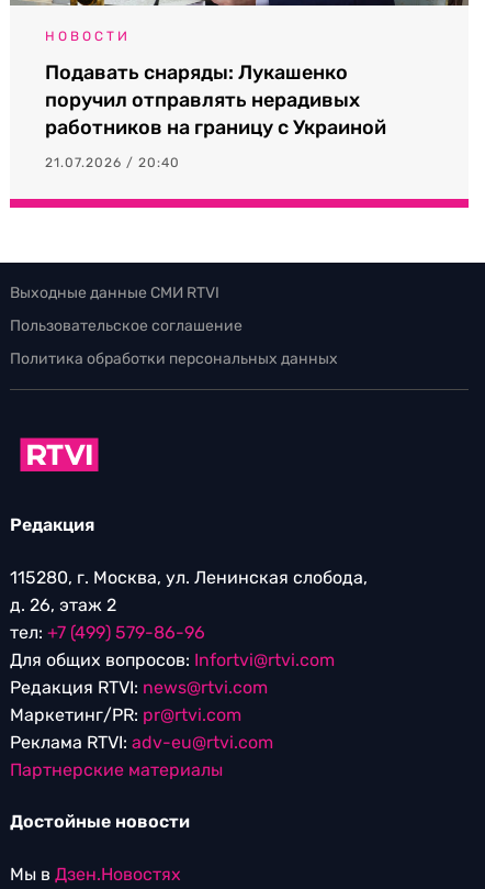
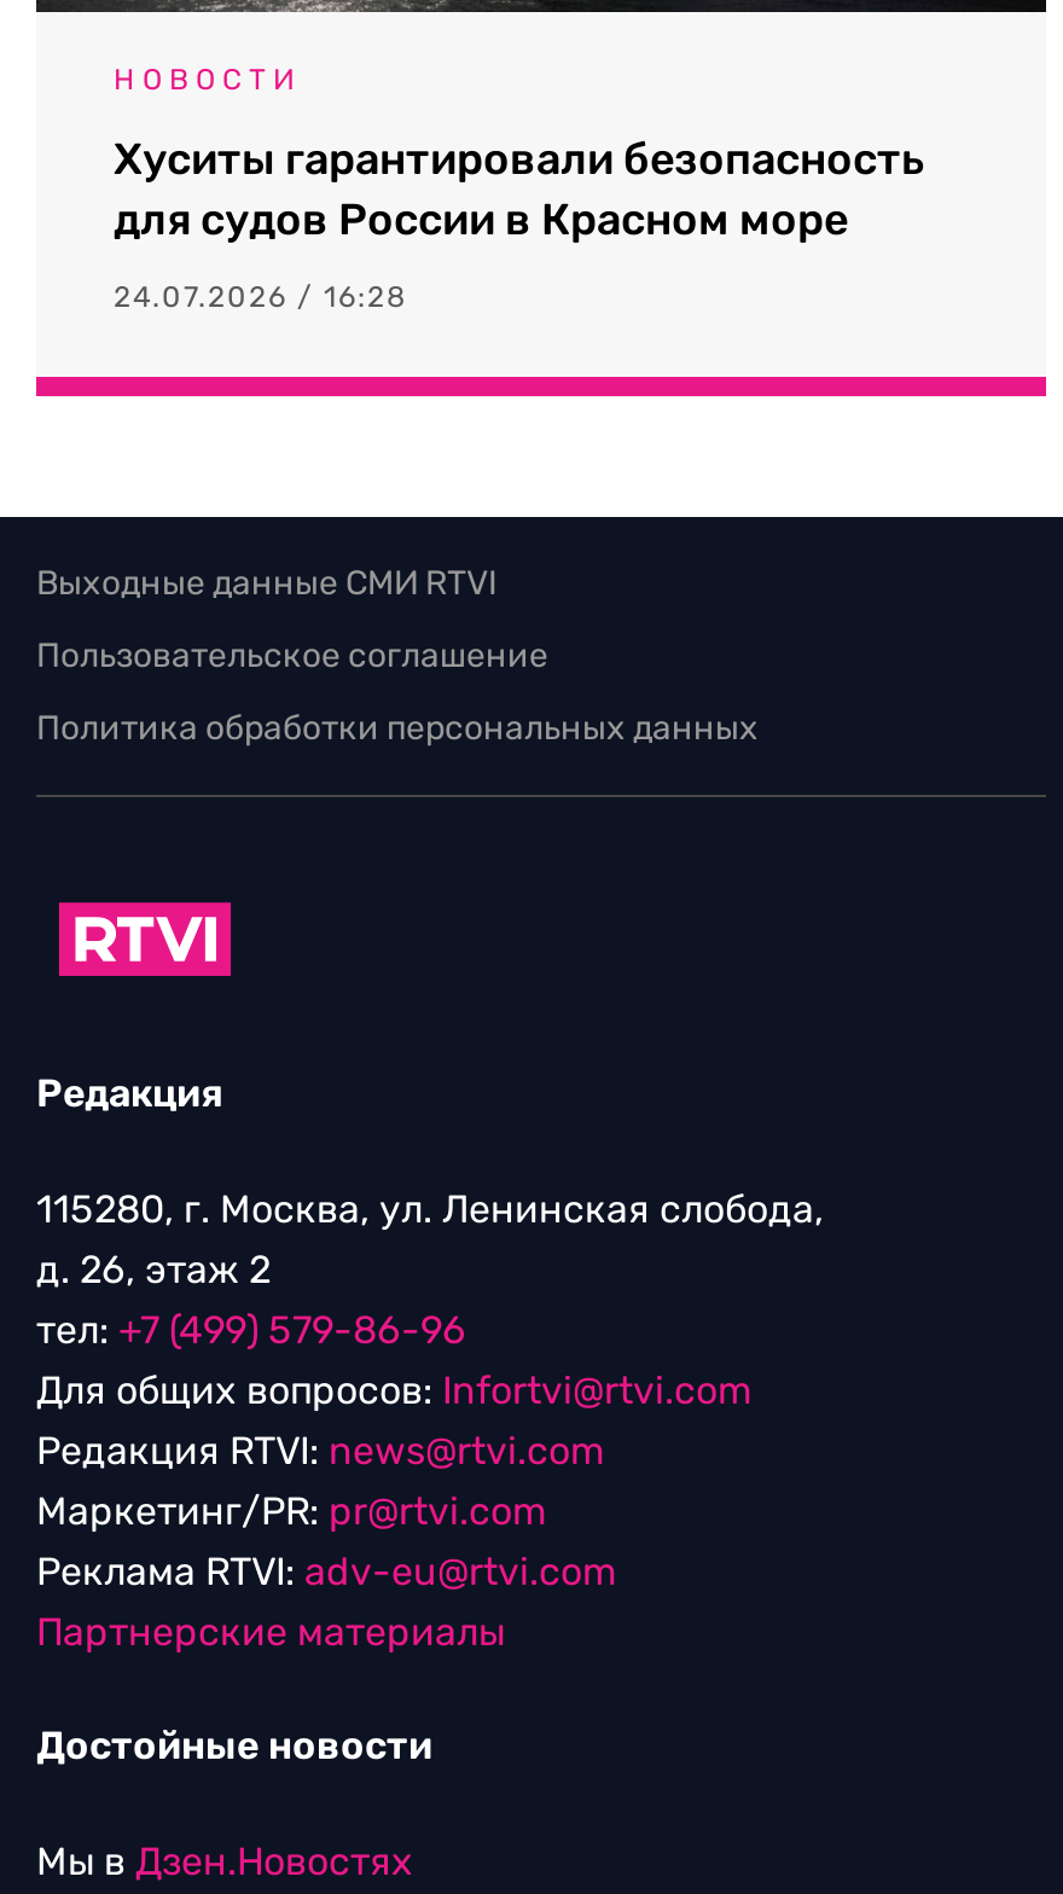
[45,61,386,140] Подавать снаряды: Лукашенко | поручил отправлять нерадивых | работников на границу с Украиной -> [114,133,925,247] Хуситы гарантировали безопасность | для судов России в Красном море
[45,155,180,170] 21.07.2026 / 20:40 -> [114,280,408,314] 24.07.2026 / 16:28

